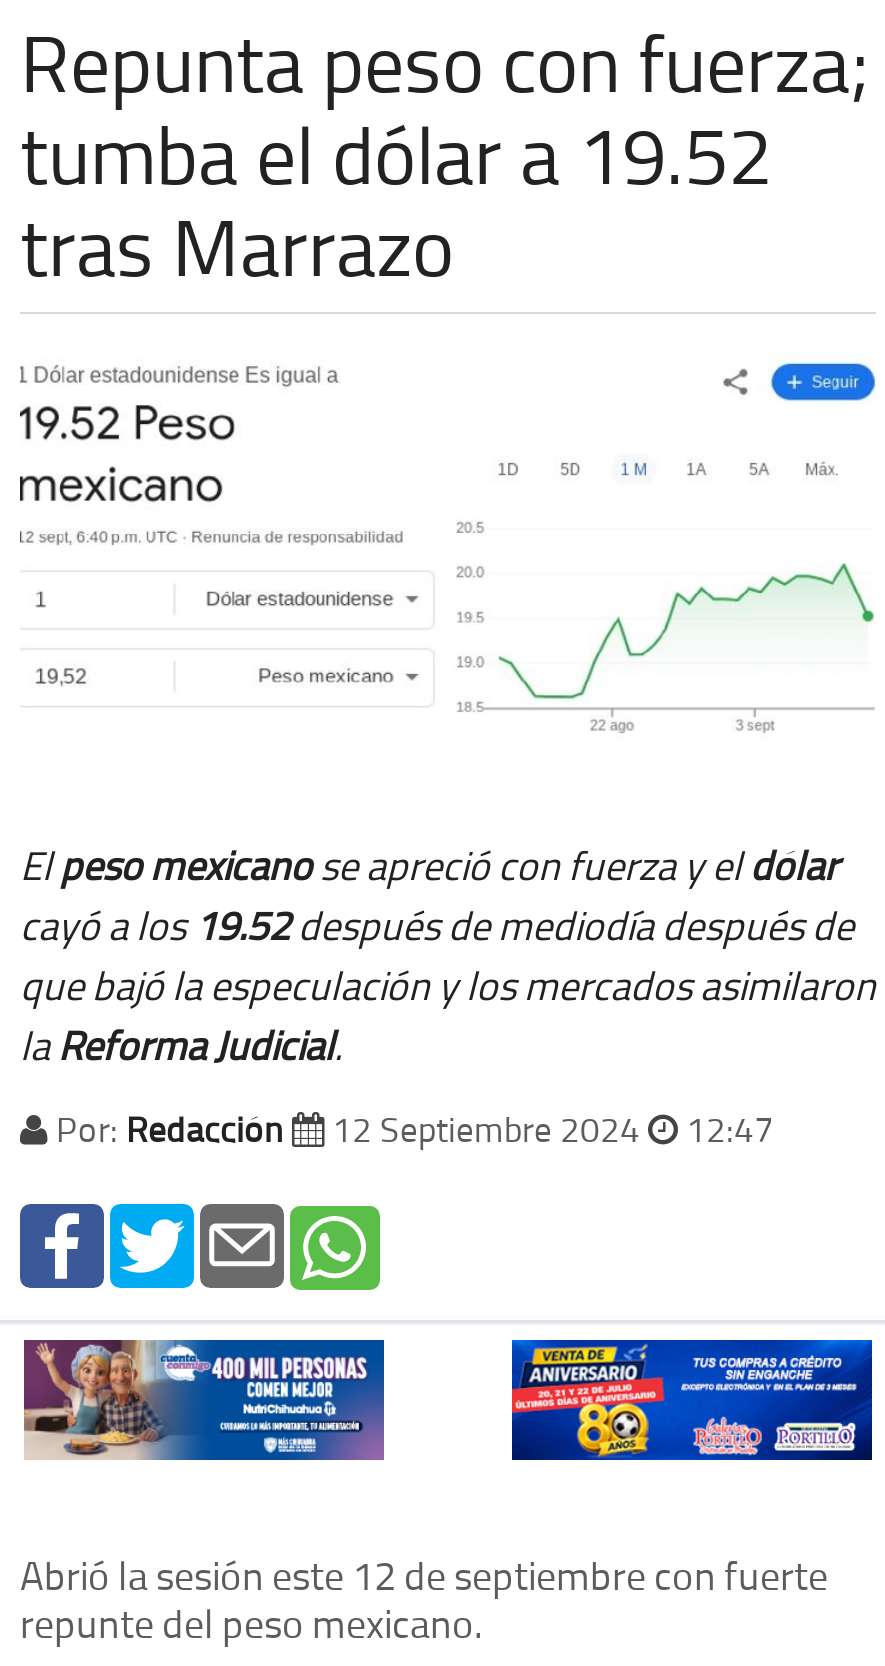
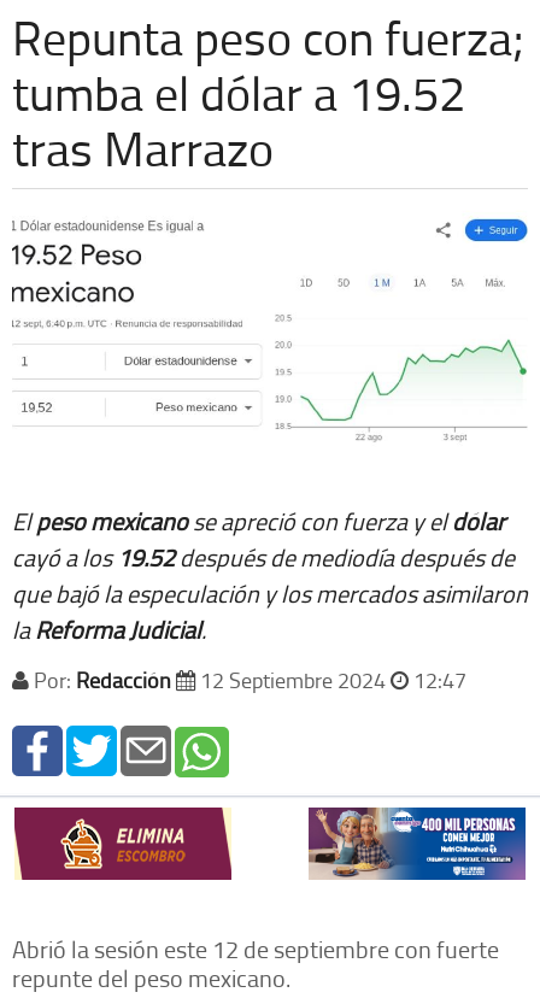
[22,1338,386,1462] [image] -> [14,806,233,881] [image]
[510,1338,874,1462] [image] -> [307,806,527,881] [image]

